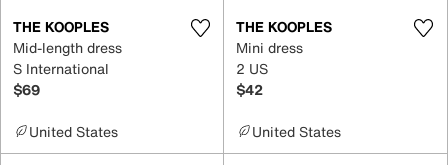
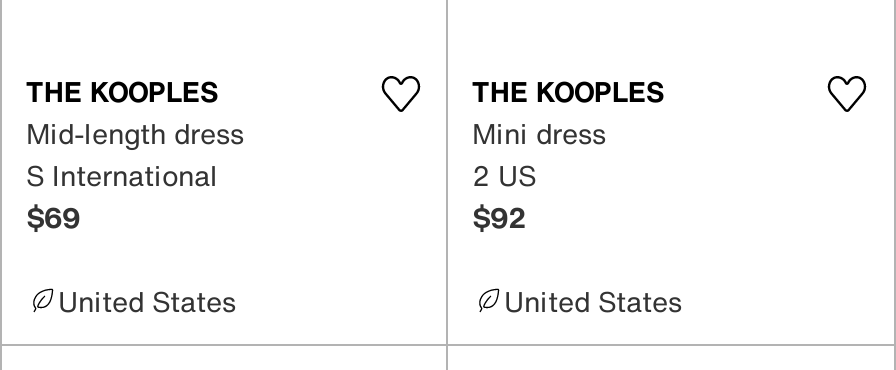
[236,78,263,99] $42 -> [472,195,526,237] $92

